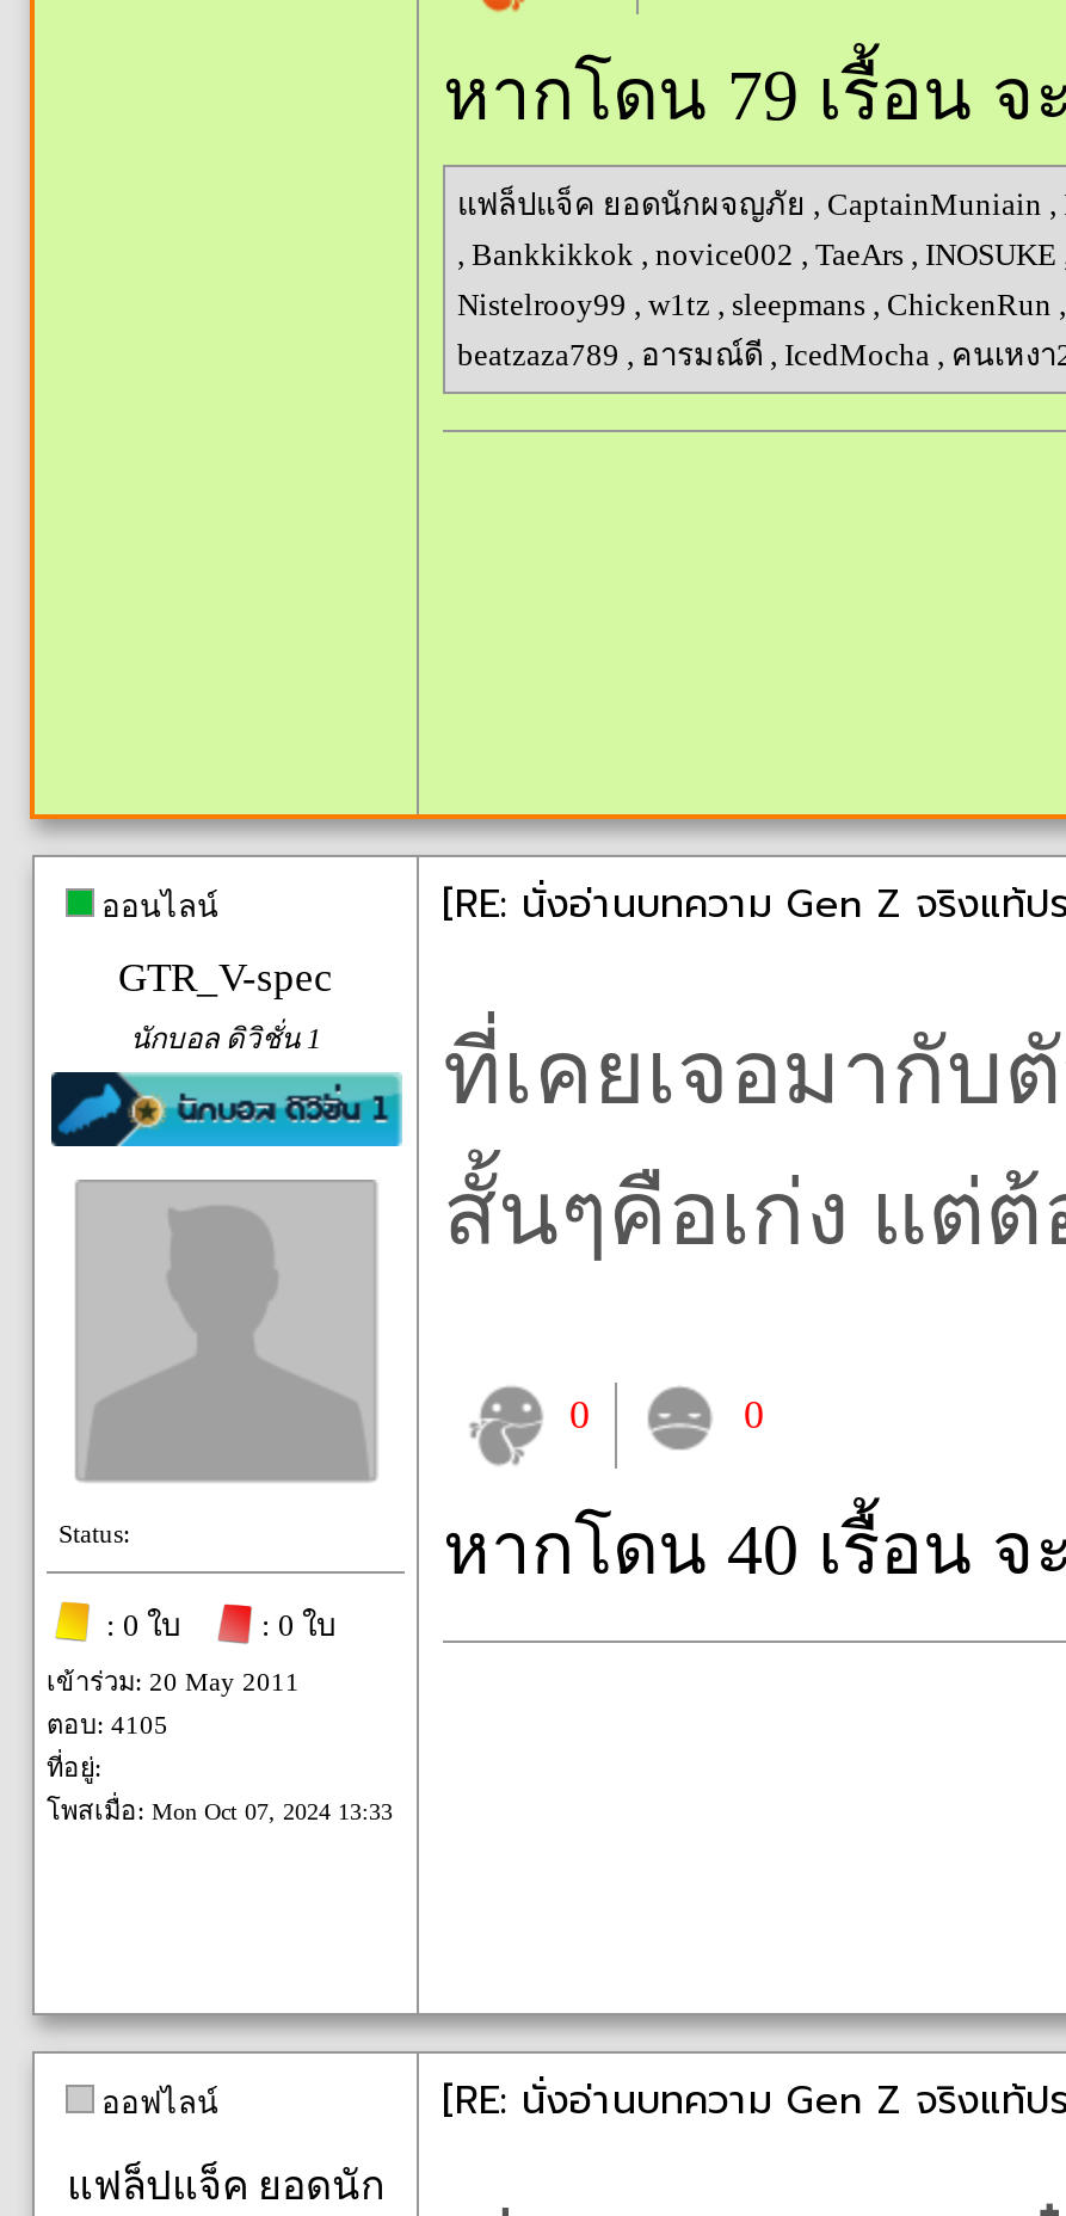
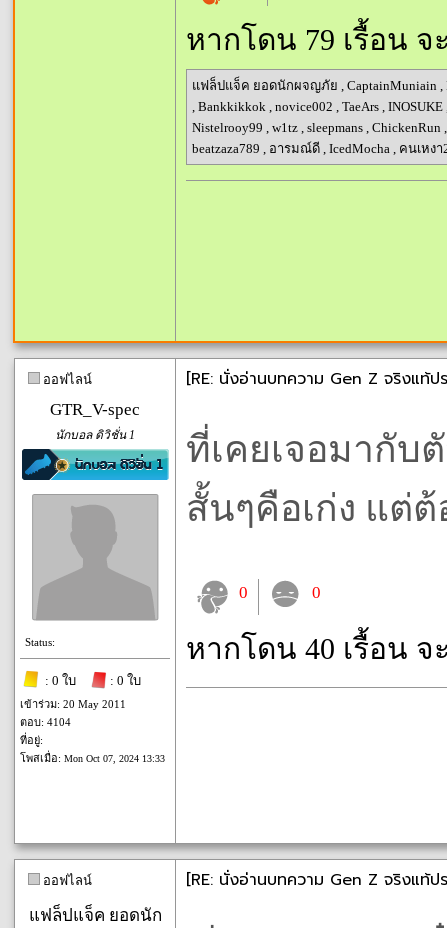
[101,888,218,924] ออนไลน์ -> [43,372,92,387] ออฟไลน์
[47,1710,168,1738] ตอบ: 4105 -> [20,716,71,728] ตอบ: 4104

